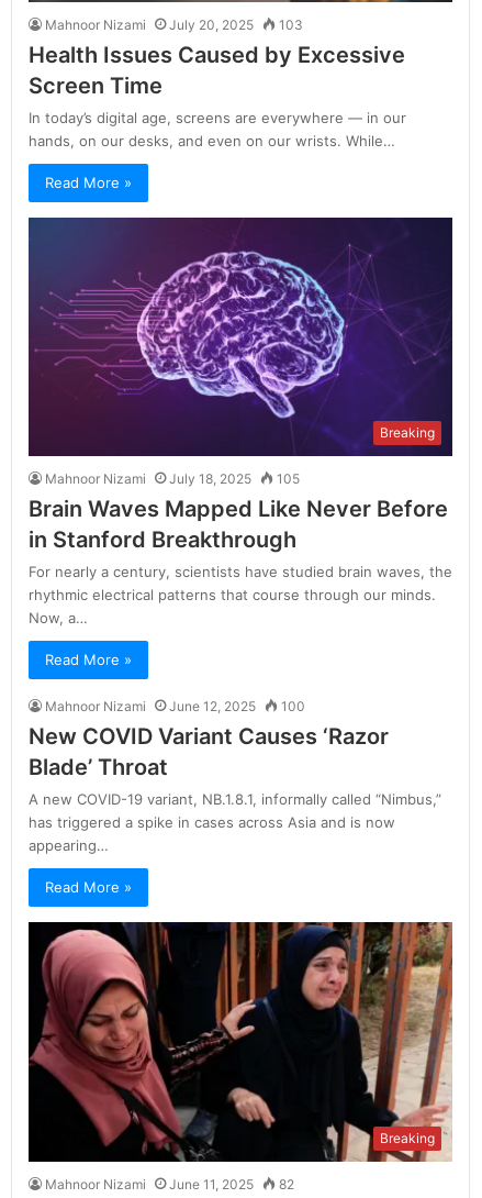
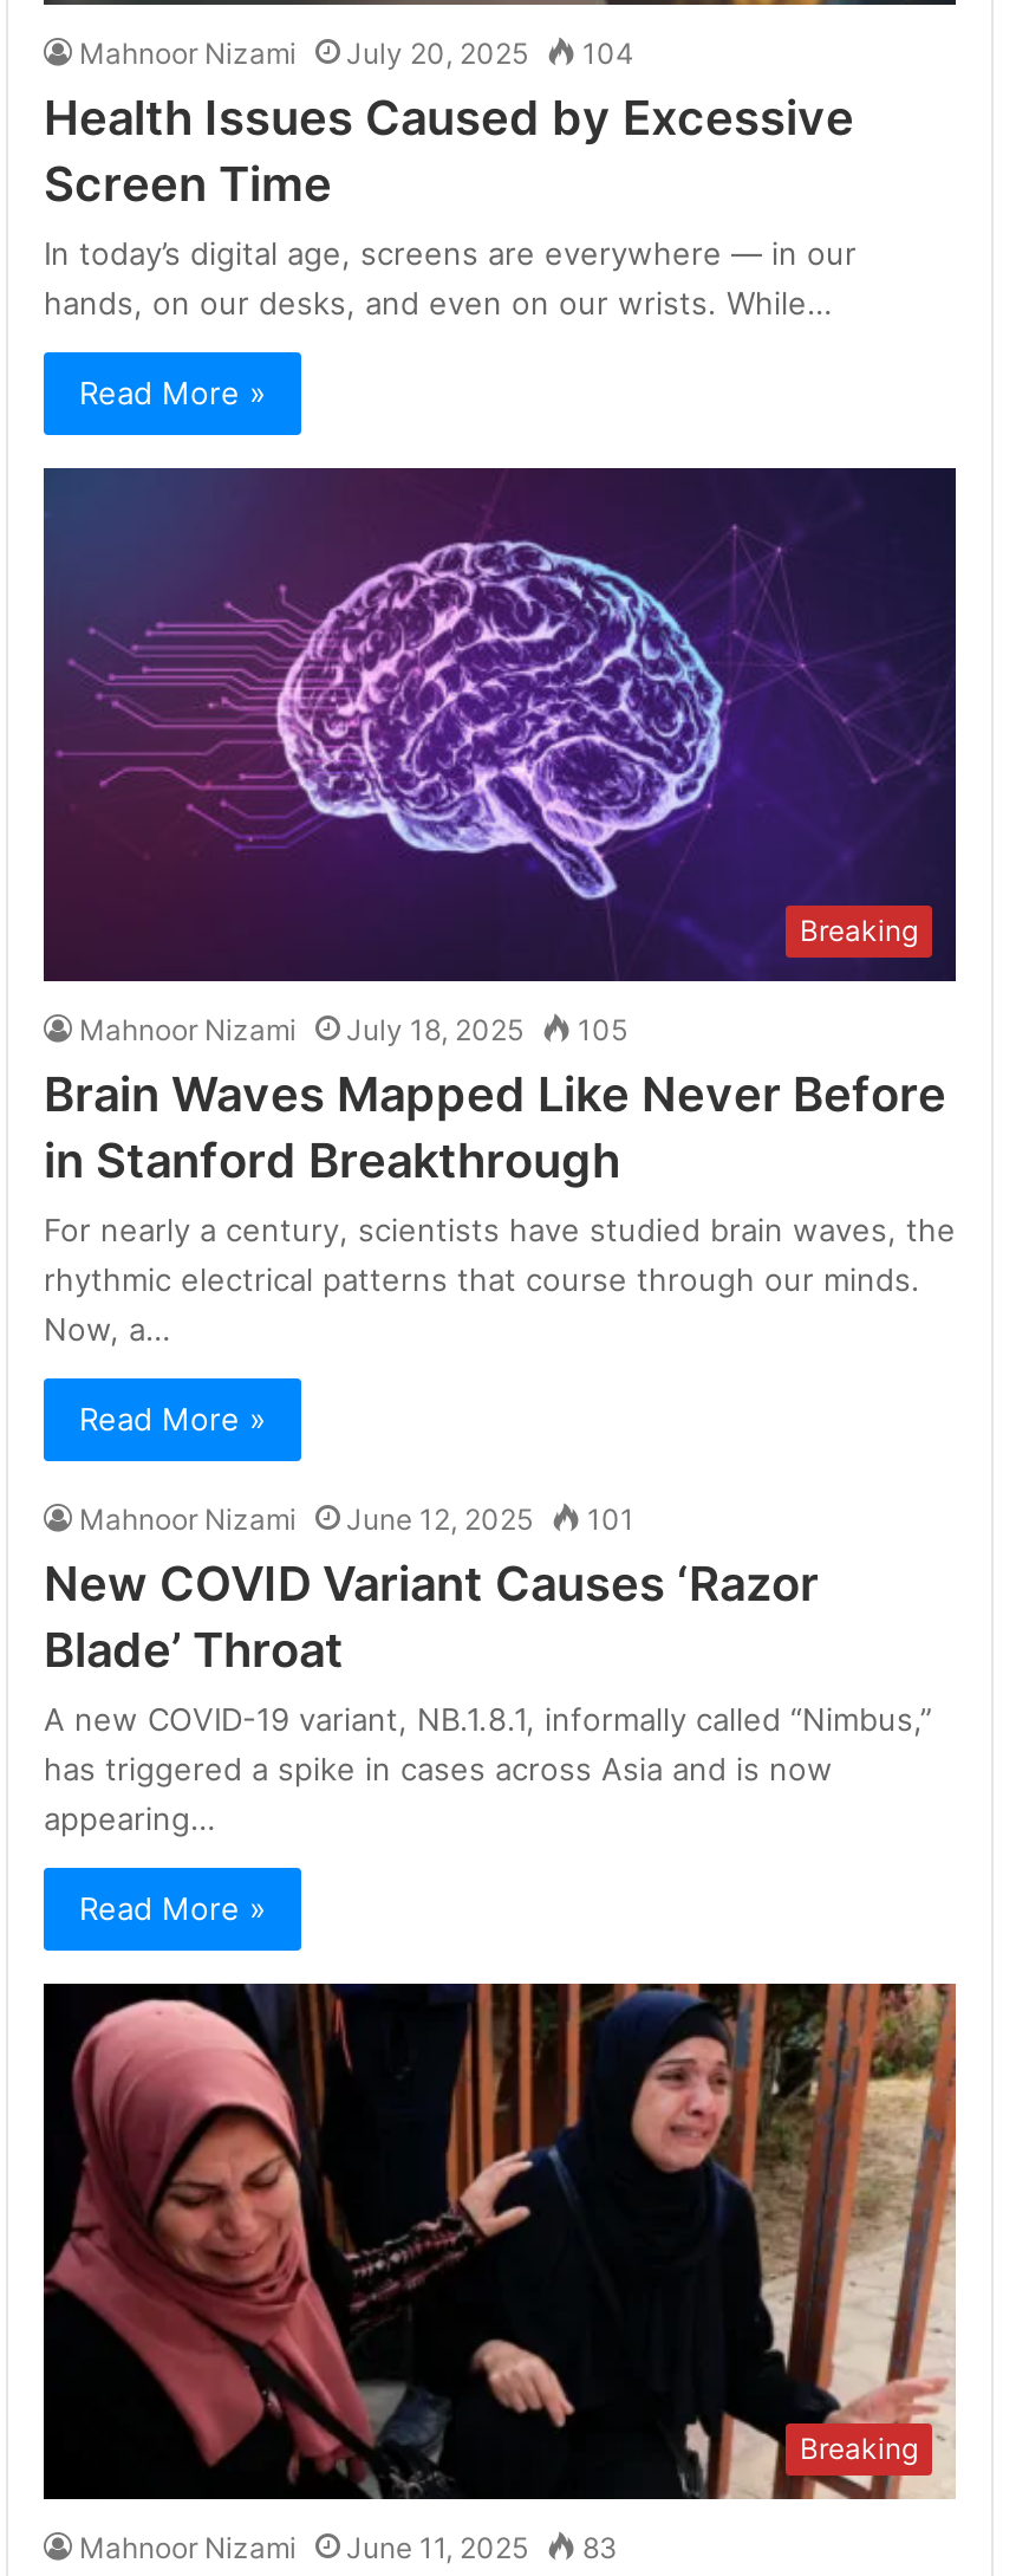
[45,16,303,32] Mahnoor Nizami July 20, 2025 103 -> [79,34,634,70] Mahnoor Nizami July 20, 2025 104
[45,698,305,715] Mahnoor Nizami June 12, 2025 100 -> [79,1502,634,1538] Mahnoor Nizami June 12, 2025 101
[45,1176,294,1193] Mahnoor Nizami June 11, 2025 82 -> [79,2530,618,2565] Mahnoor Nizami June 11, 2025 83

